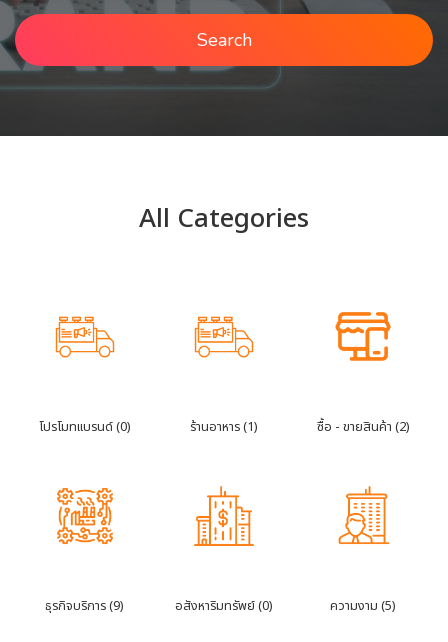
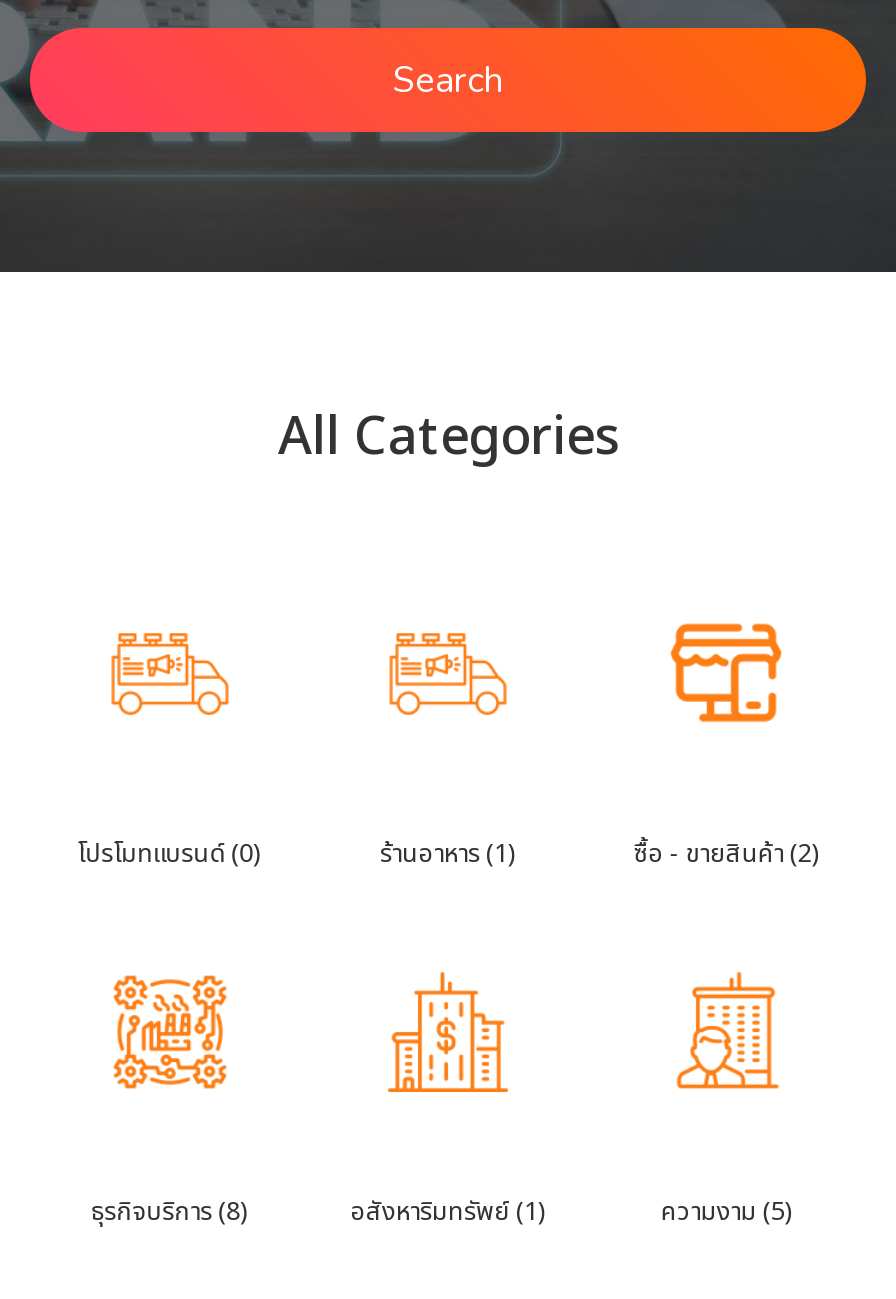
[45,596,124,616] ธุรกิจบริการ (9) -> [90,1192,248,1232] ธุรกิจบริการ (8)
[175,596,273,616] อสังหาริมทรัพย์ (0) -> [350,1192,546,1232] อสังหาริมทรัพย์ (1)

